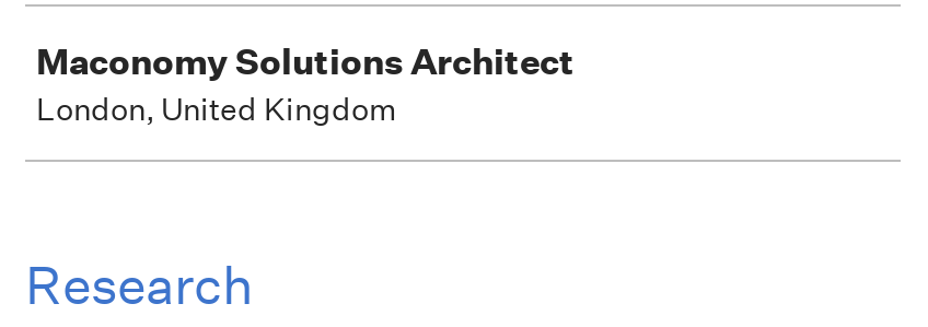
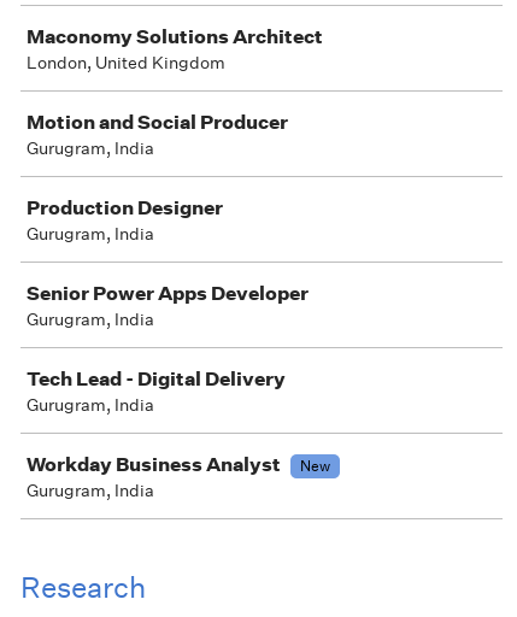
none -> [27,110,330,501] Motion and Social Producer | Gurugram, India | Production Designer | Gurugram, India | Senior Power Apps Developer | Gurugram, India | Tech Lead - Digital Delivery | Gurugram, India | Workday Business Analyst | New | Gurugram, India

